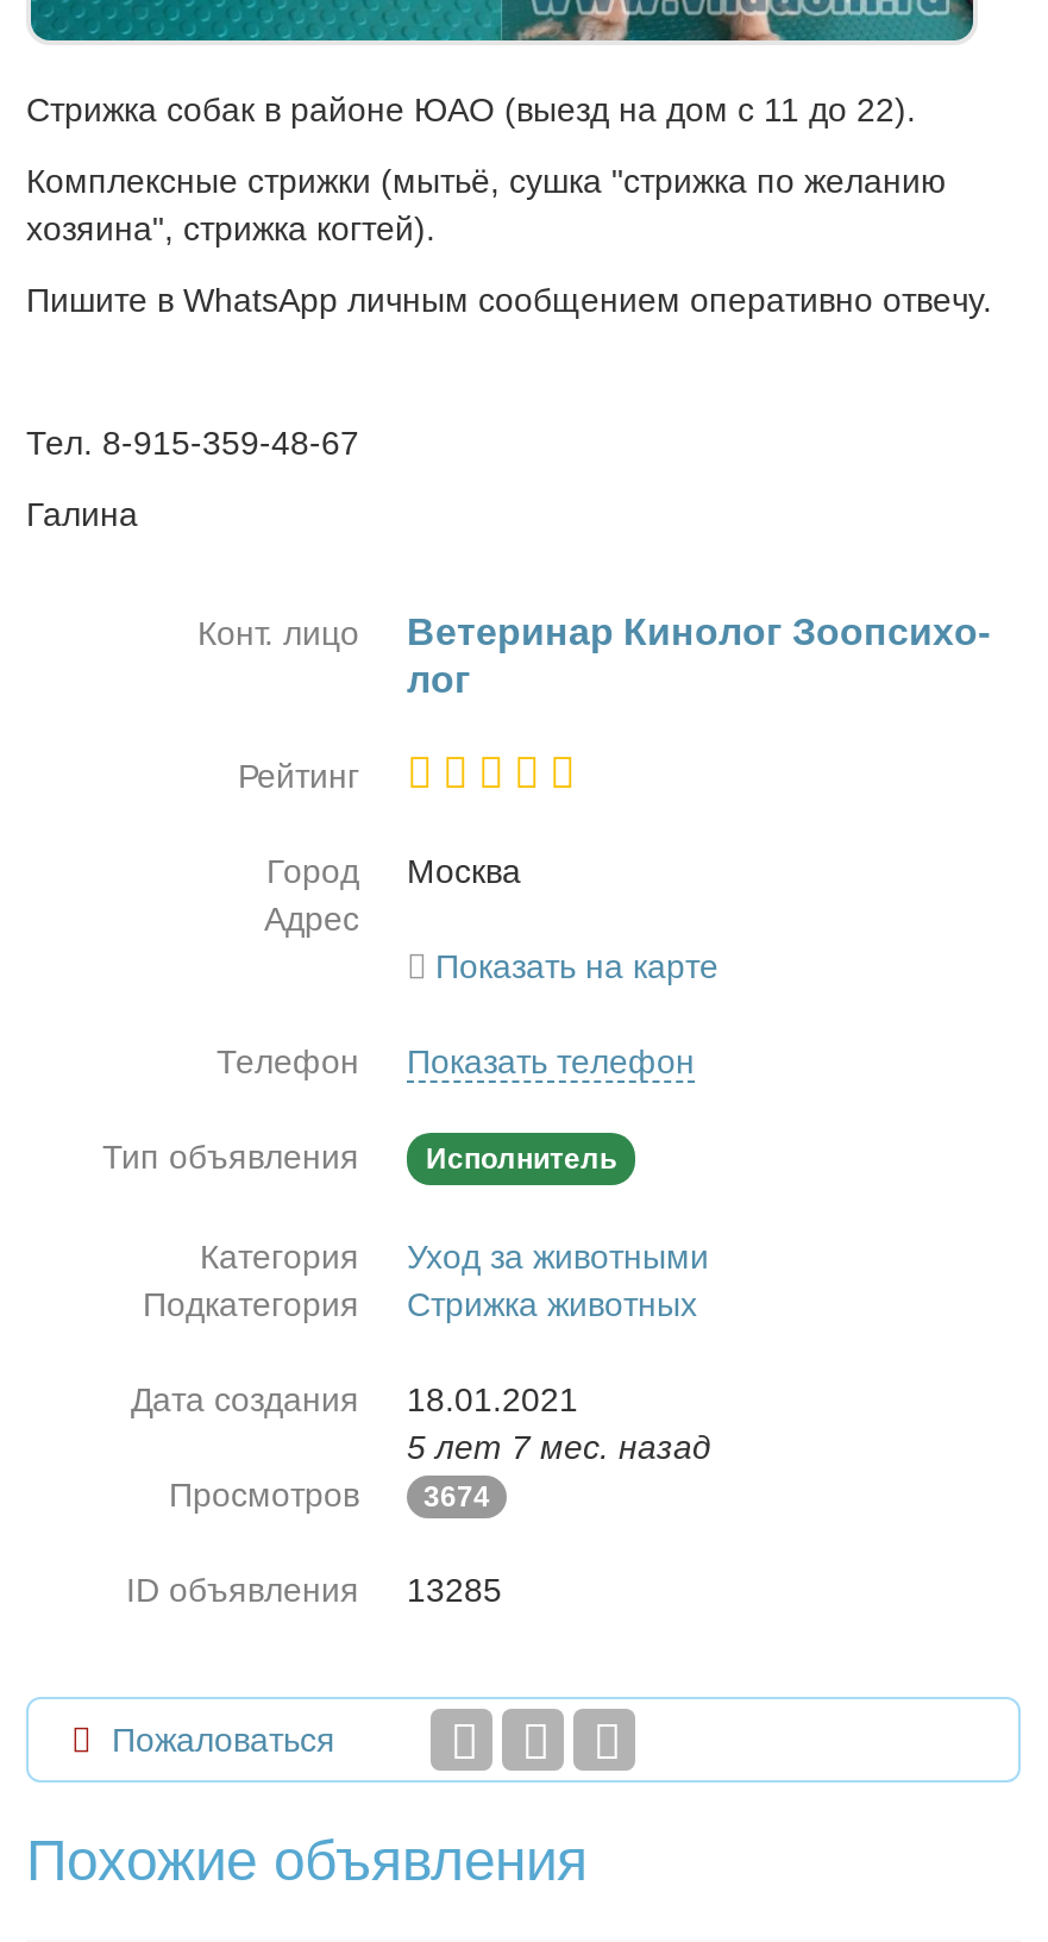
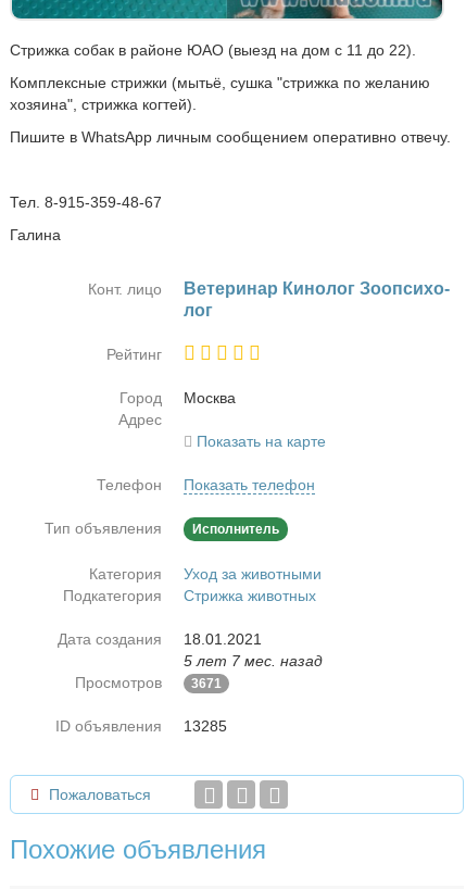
[169,1476,490,1514] Просмотров 3674 -> [75,674,222,691] Просмотров 3671

